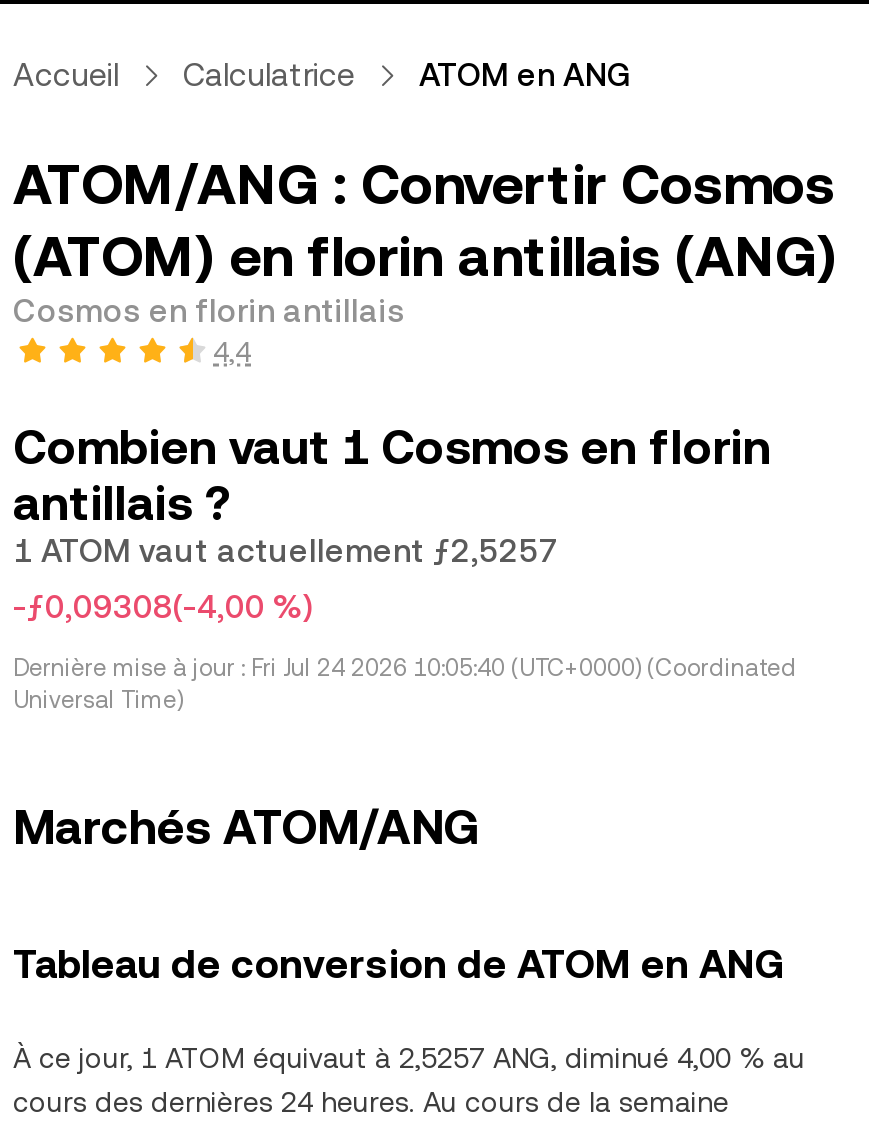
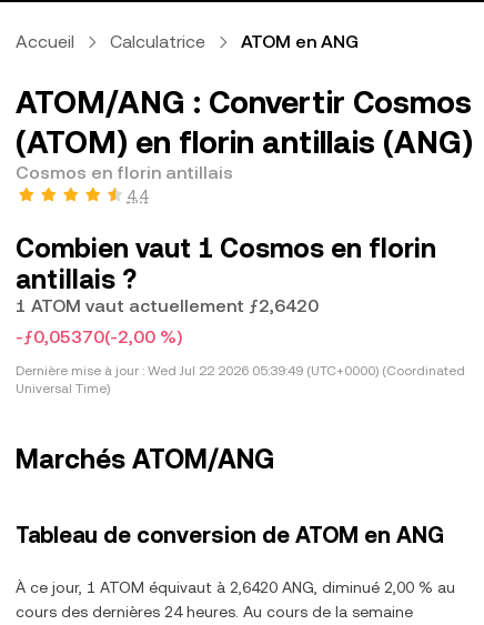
[13,532,559,570] 1 ATOM vaut actuellement ƒ2,5257 -> [16,295,319,316] 1 ATOM vaut actuellement ƒ2,6420
[13,588,313,626] -ƒ0,09308(-4,00 %) -> [16,326,182,347] -ƒ0,05370(-2,00 %)
[13,654,797,682] Dernière mise à jour : Fri Jul 24 2026 10:05:40 (UTC+0000) (Coordinated -> [16,363,465,379] Dernière mise à jour : Wed Jul 22 2026 05:39:49 (UTC+0000) (Coordinated
[13,1042,805,1074] À ce jour, 1 ATOM équivaut à 2,5257 ANG, diminué 4,00 % au -> [16,578,455,596] À ce jour, 1 ATOM équivaut à 2,6420 ANG, diminué 2,00 % au

